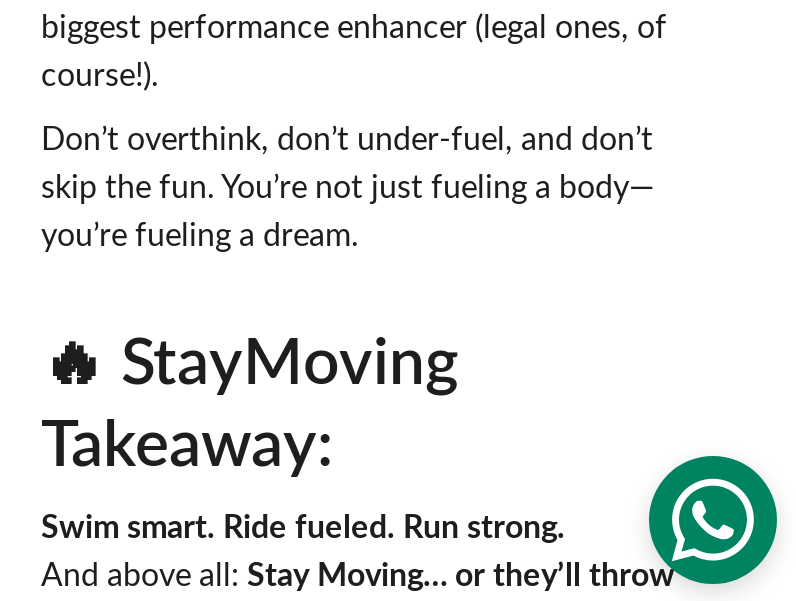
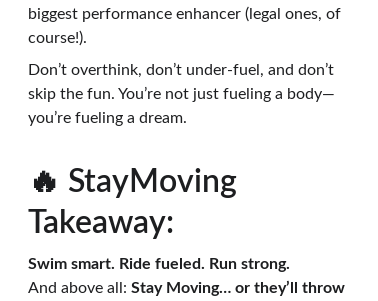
[647,454,779,588] [image] -> none

